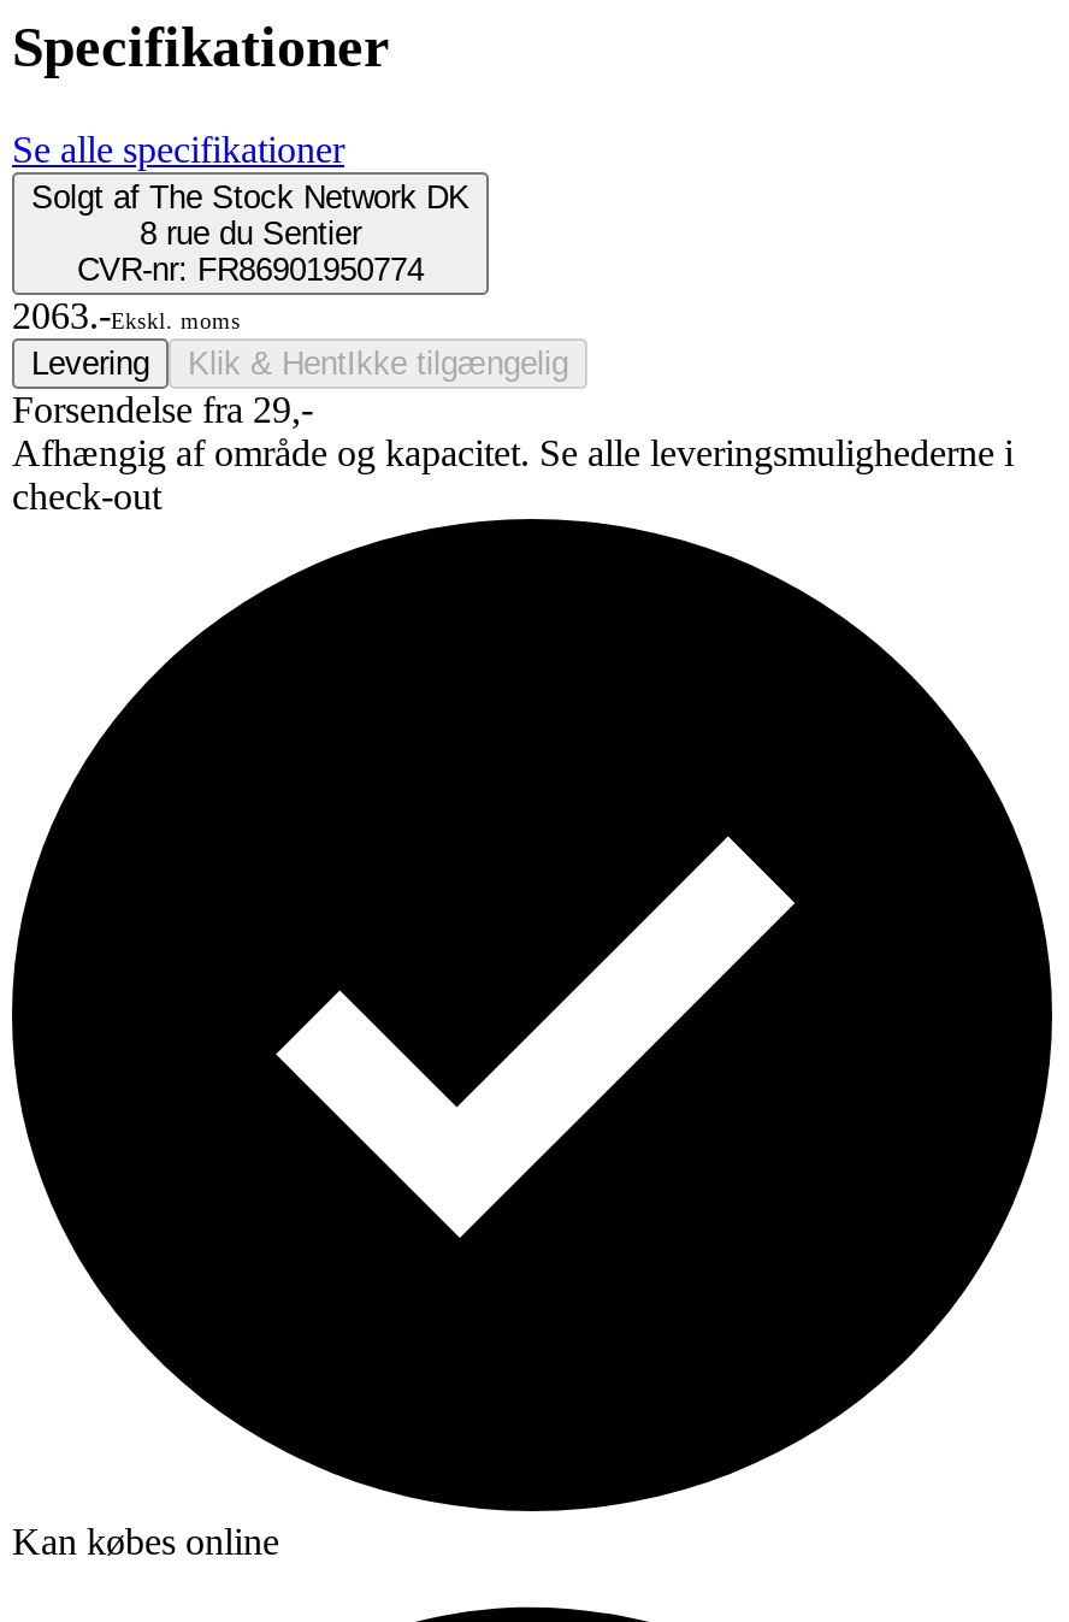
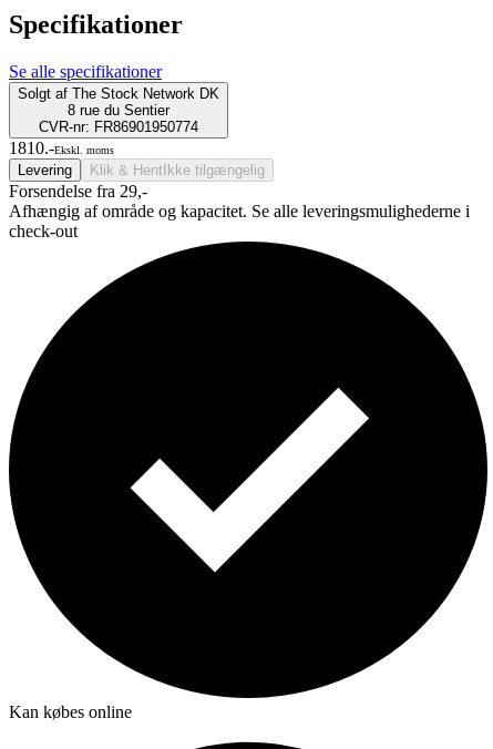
[12,295,241,336] 2063.-Ekskl. moms -> [9,138,114,157] 1810.-Ekskl. moms

